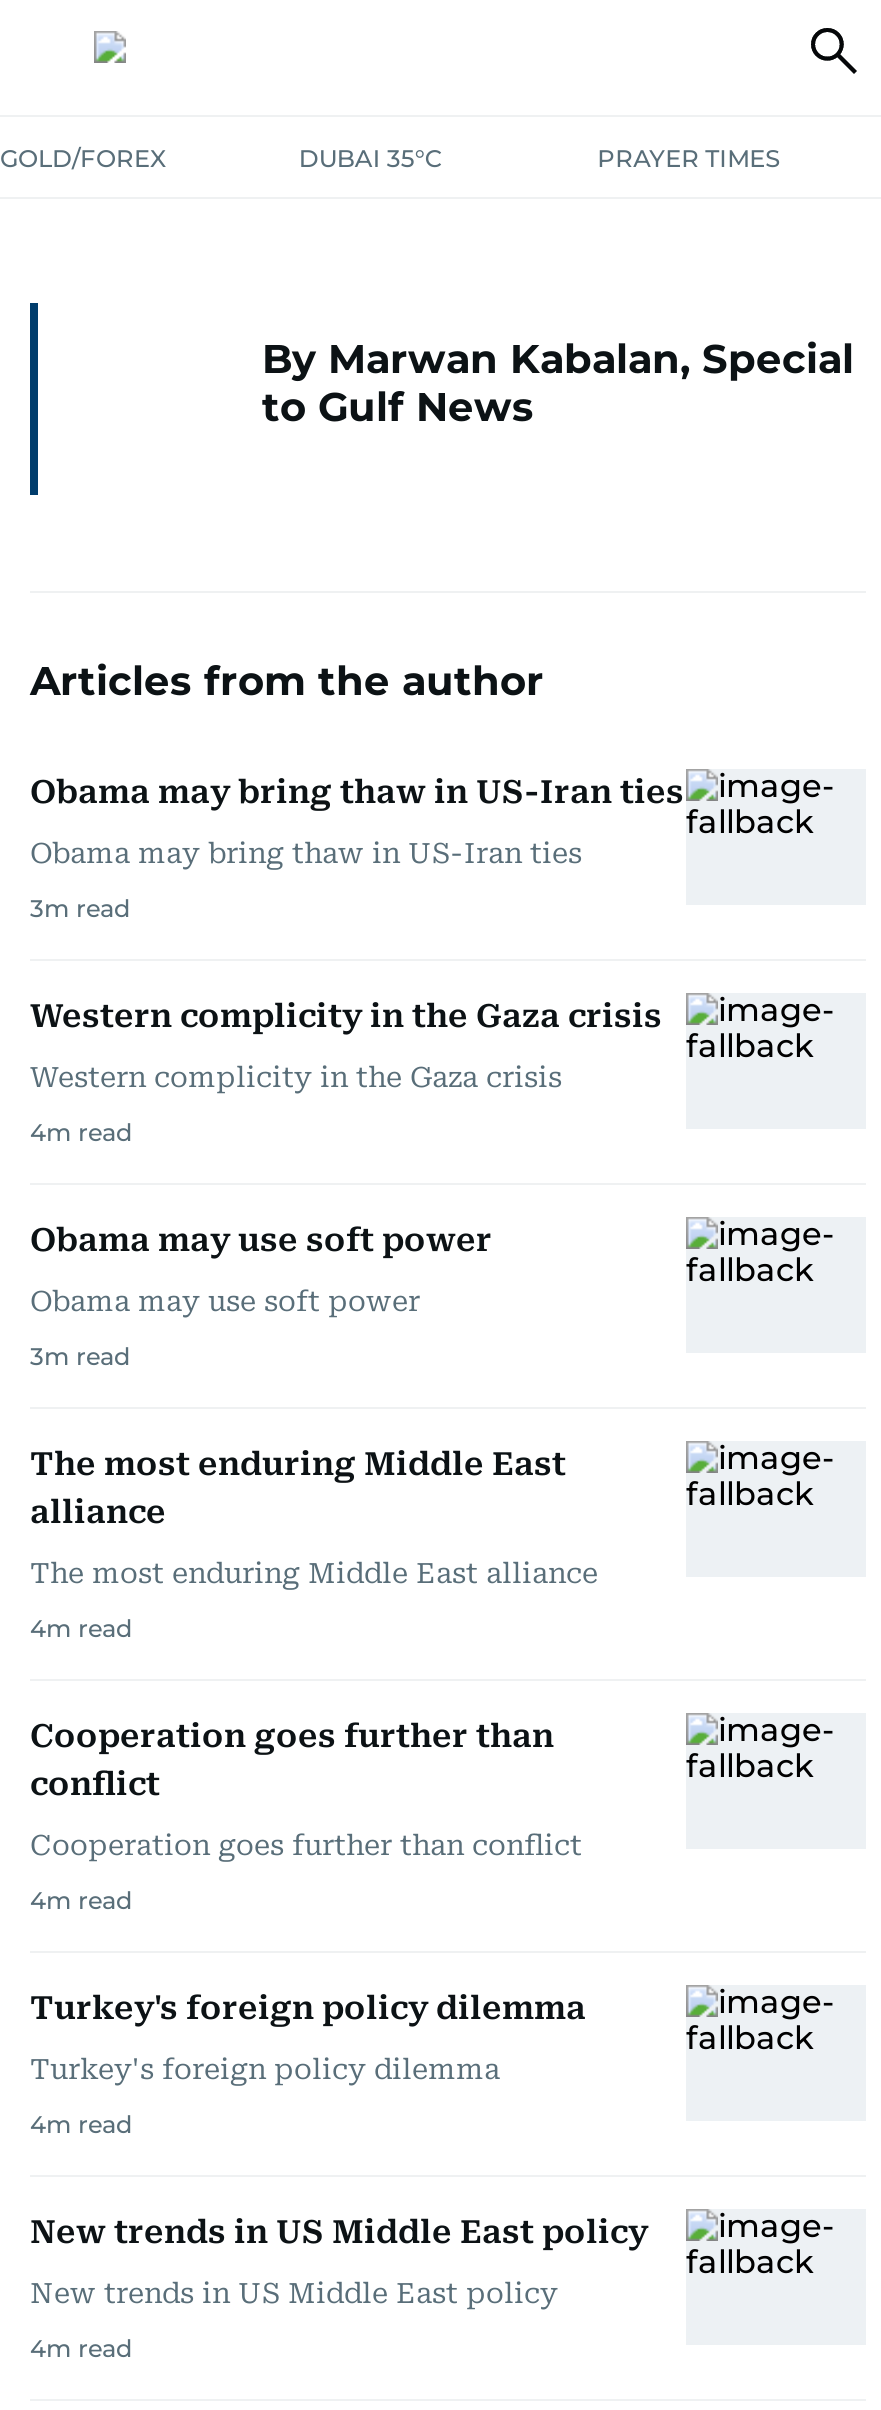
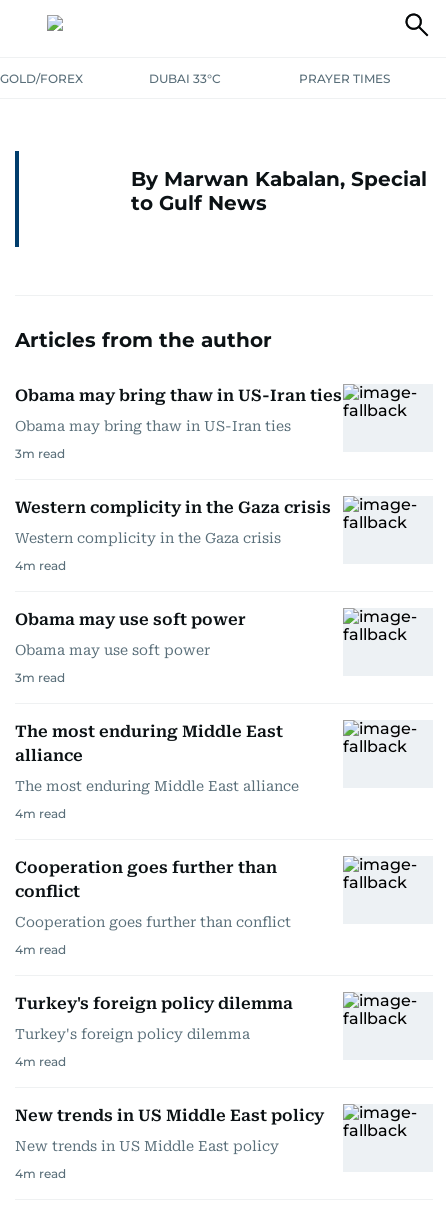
[299,143,443,173] DUBAI 35°C -> [149,71,221,86] DUBAI 33°C

